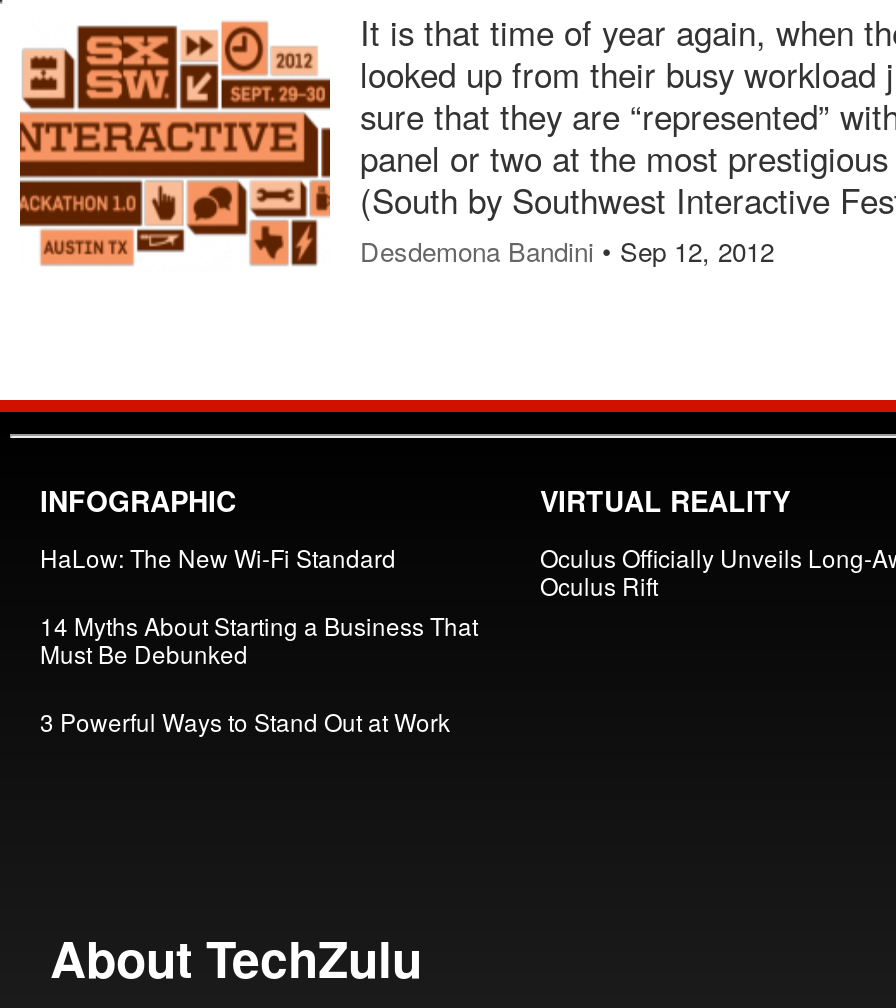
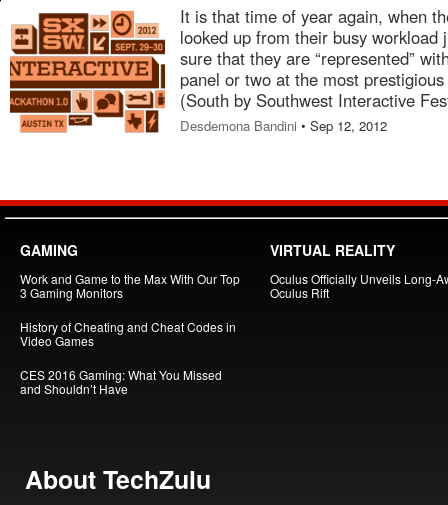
[40,480,236,520] INFOGRAPHIC -> [20,240,78,260] GAMING
[40,540,396,574] HaLow: The New Wi-Fi Standard -> [20,270,240,301] Work and Game to the Max With Our Top | 3 Gaming Monitors
[40,608,478,670] 14 Myths About Starting a Business That | Must Be Debunked -> [20,318,236,349] History of Cheating and Cheat Codes in | Video Games
[40,704,450,738] 3 Powerful Ways to Stand Out at Work -> [20,366,222,397] CES 2016 Gaming: What You Missed | and Shouldn’t Have

